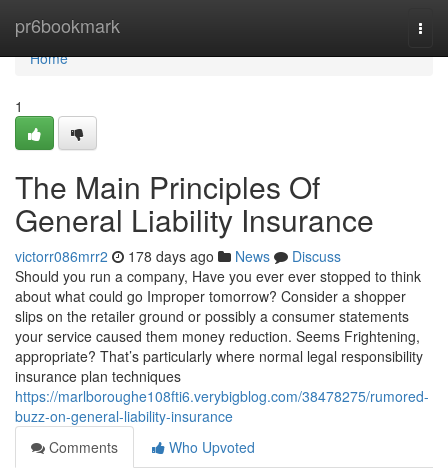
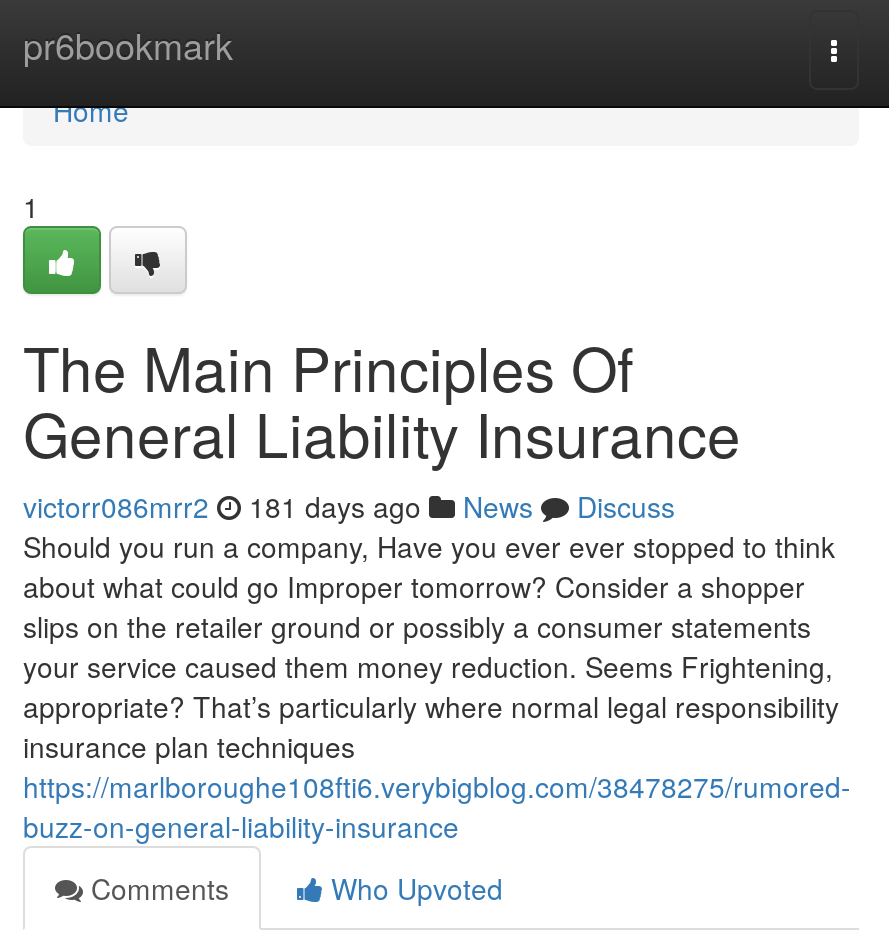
[15,246,341,266] victorr086mrr2 178 days ago News Discuss -> [23,486,675,526] victorr086mrr2 181 days ago News Discuss

